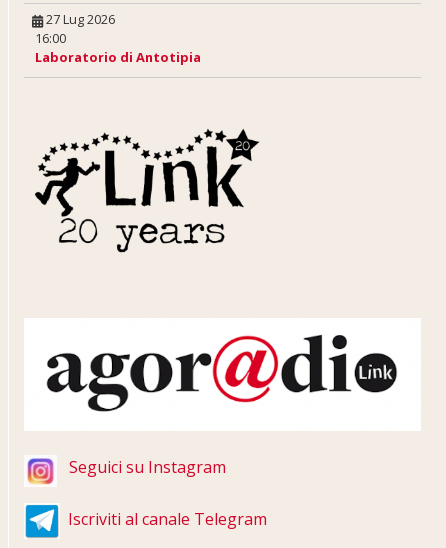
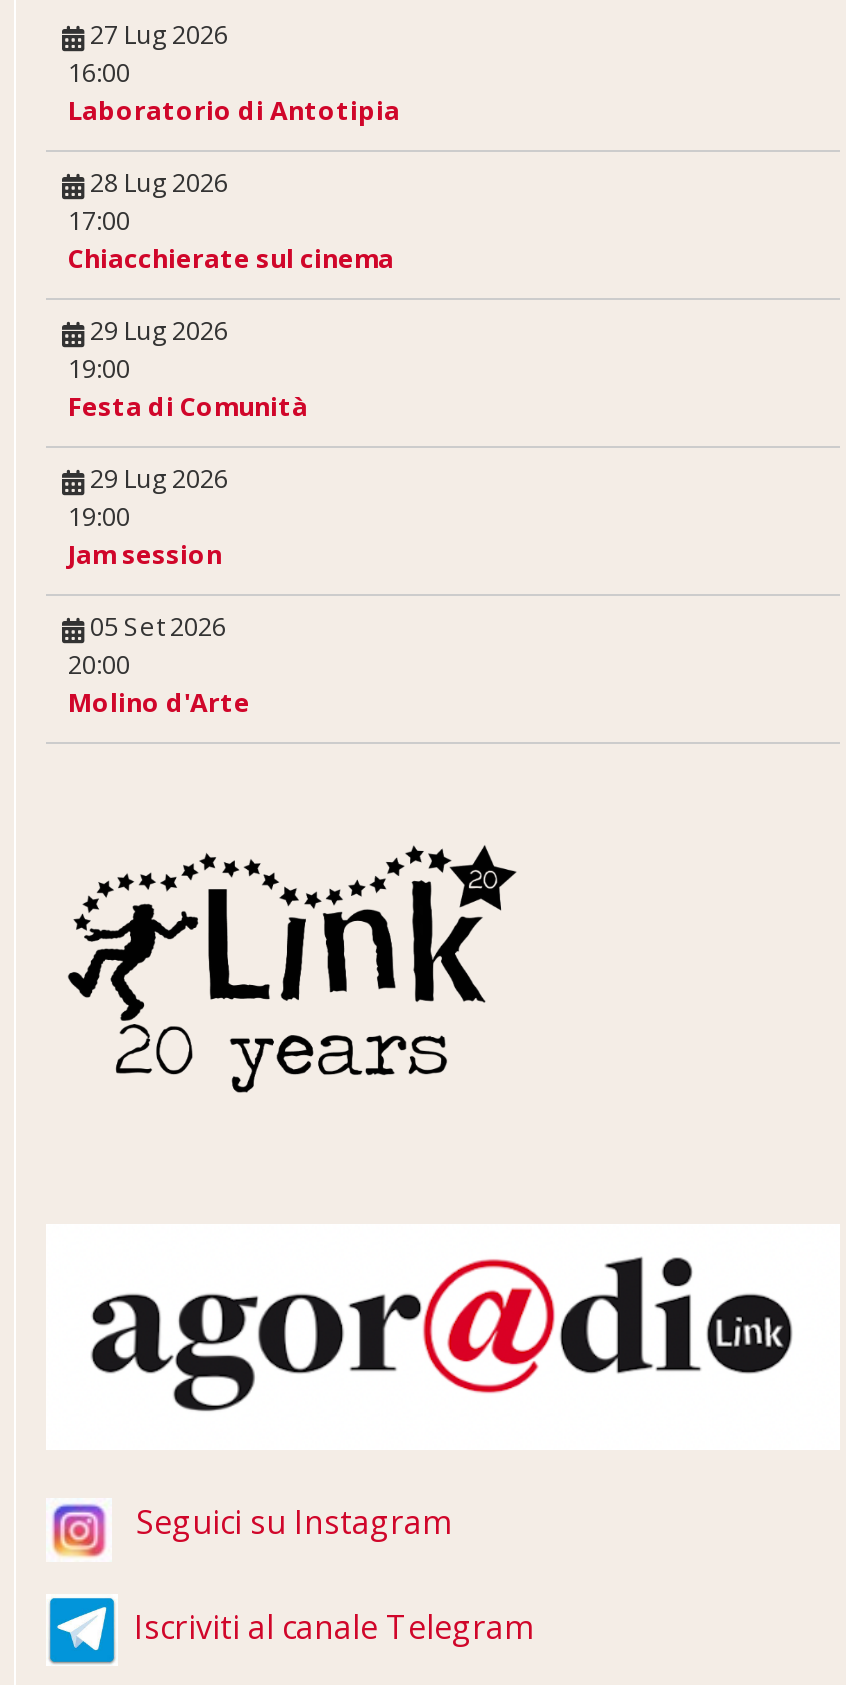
none -> [68,163,394,719] 28 Lug 2026 | 17:00 | Chiacchierate sul cinema | 29 Lug 2026 | 19:00 | Festa di Comunità | 29 Lug 2026 | 19:00 | Jam session | 05 Set 2026 | 20:00 | Molino d'Arte

